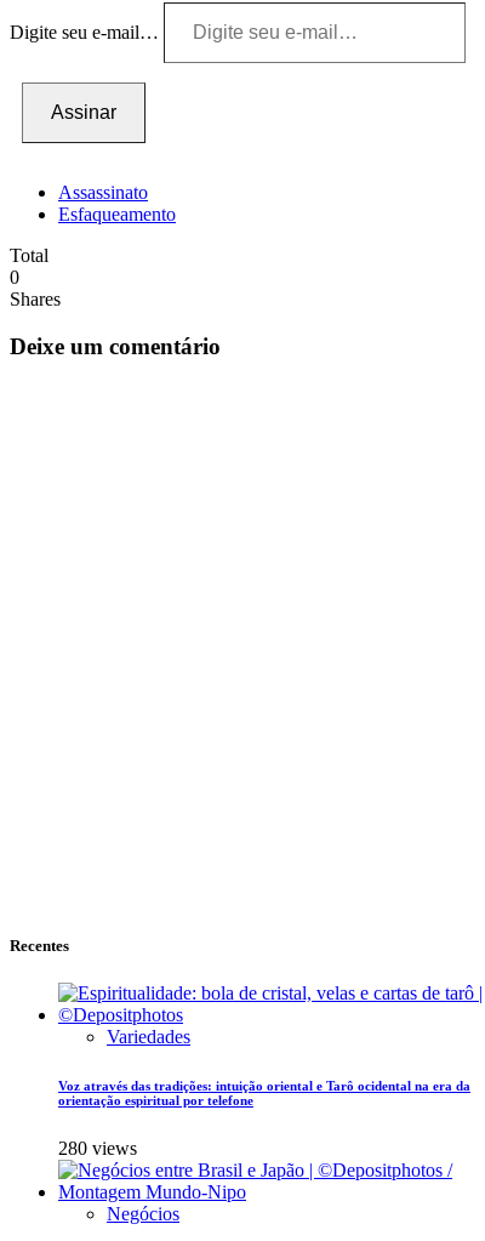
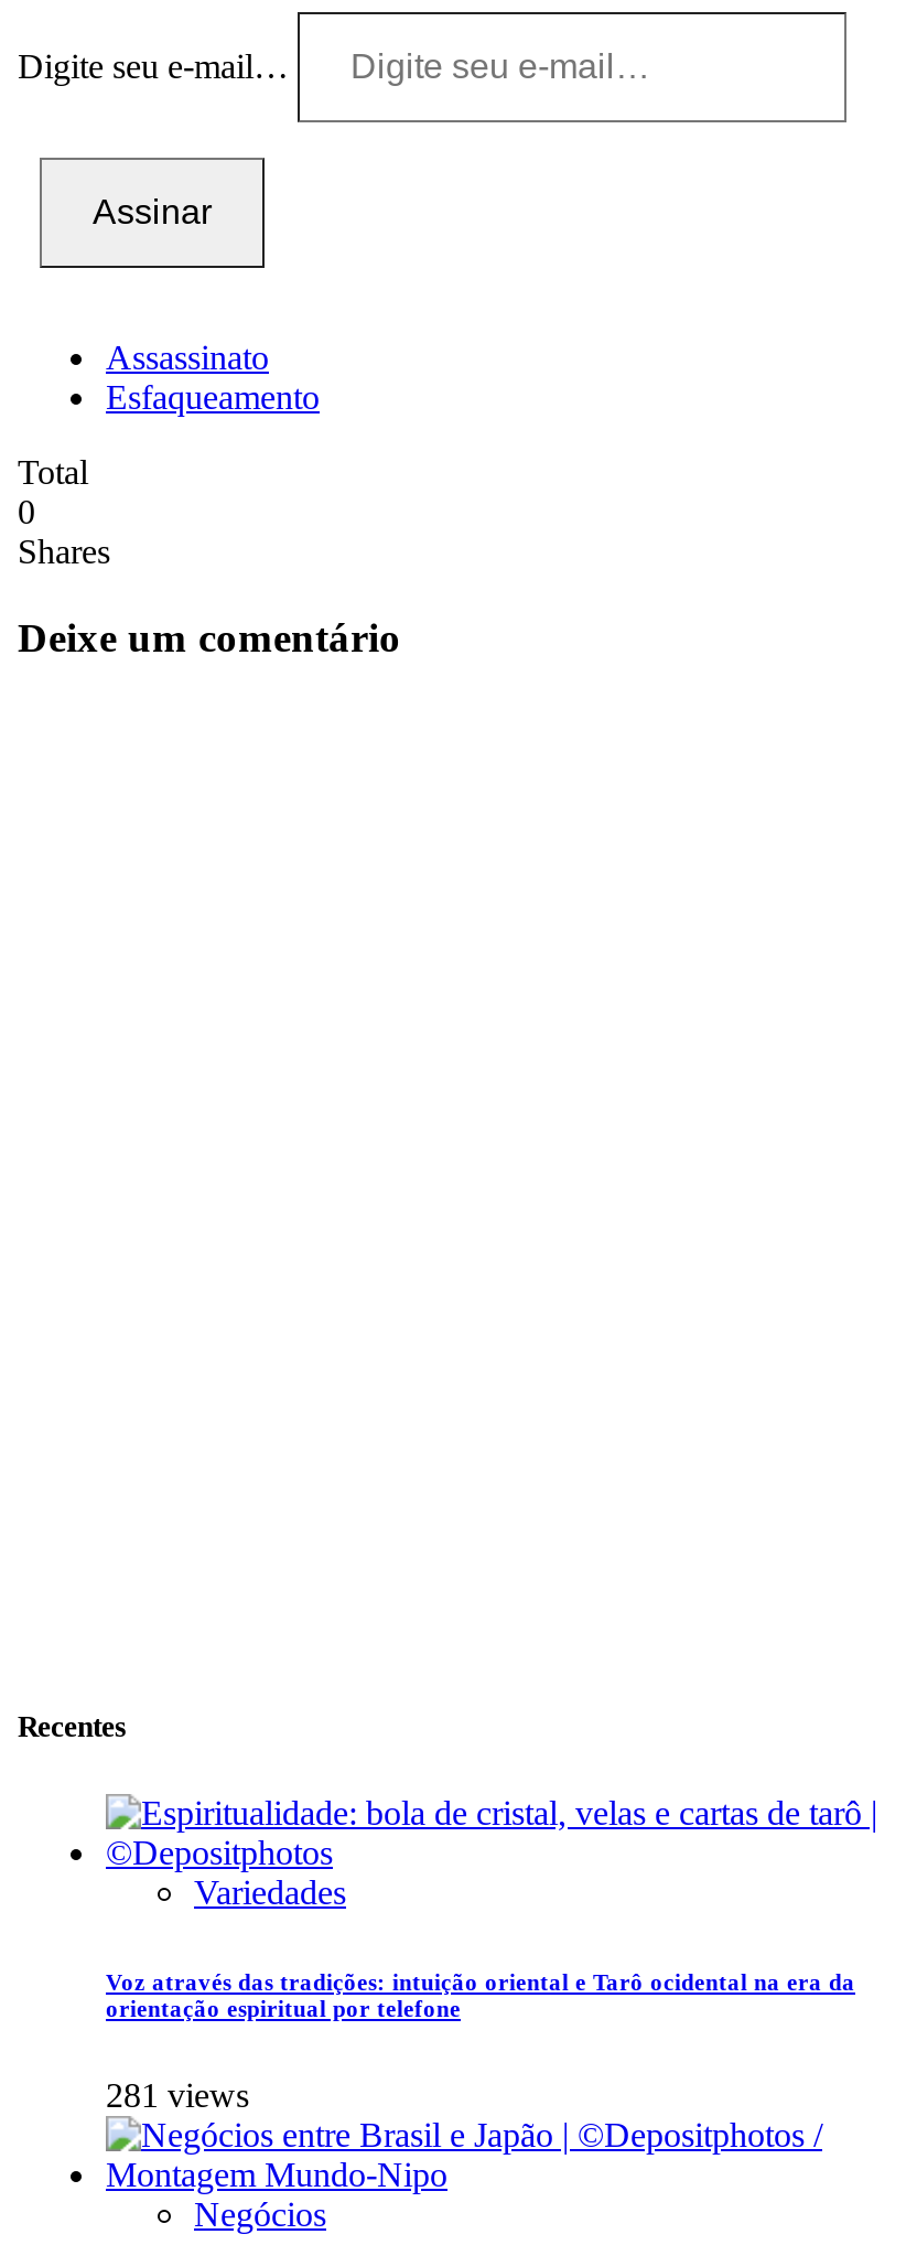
[58,1138,137,1158] 280 views -> [106,2076,249,2113] 281 views

